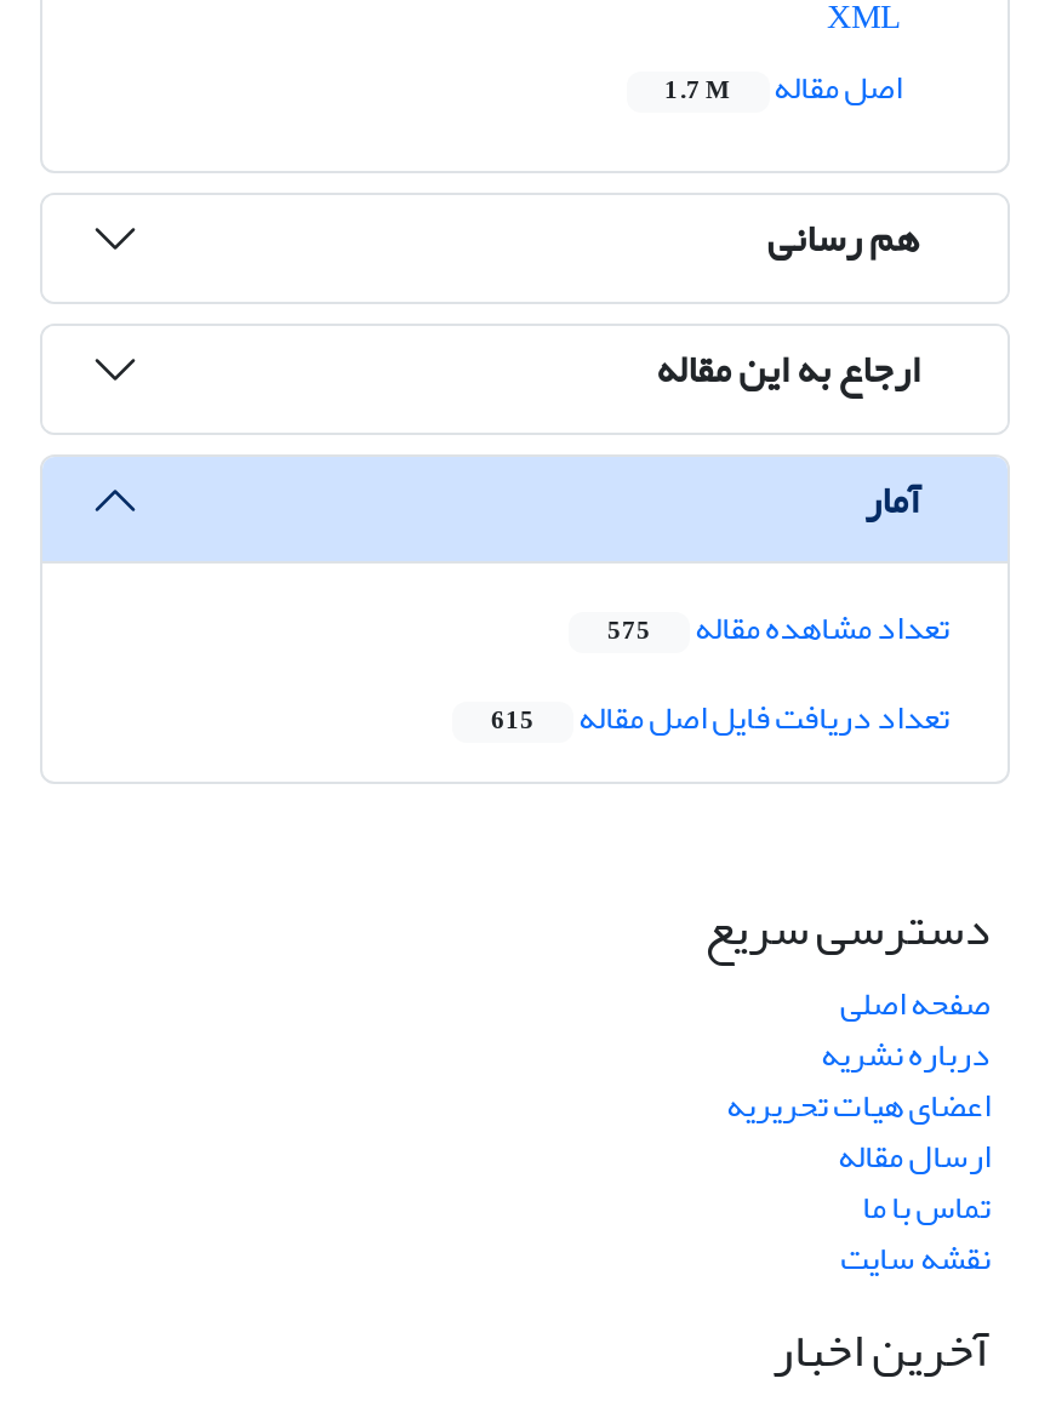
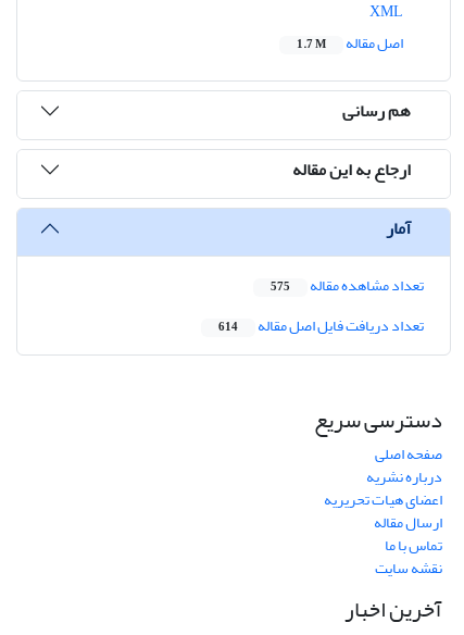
[491,686,949,751] تعداد دریافت فایل اصل مقاله 615 -> [218,311,424,341] تعداد دریافت فایل اصل مقاله 614

